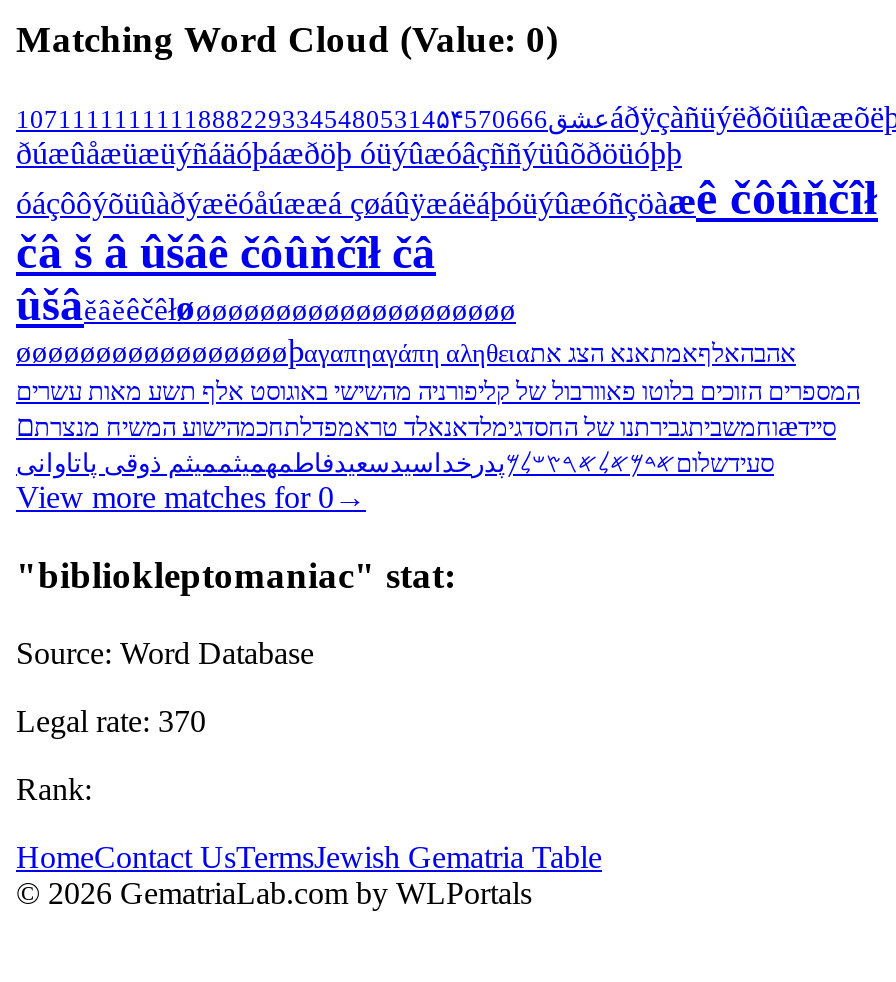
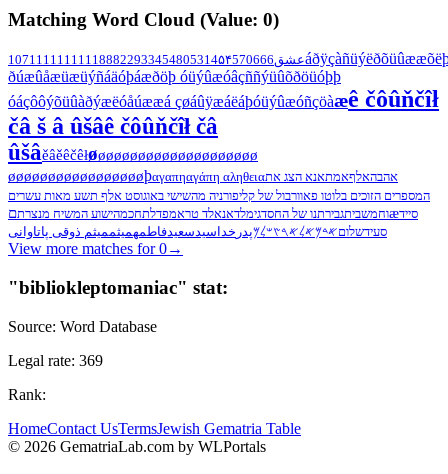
[16,703,206,737] Legal rate: 370 -> [8,351,103,368] Legal rate: 369

